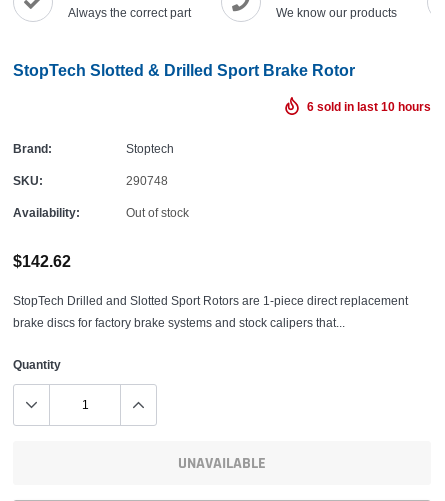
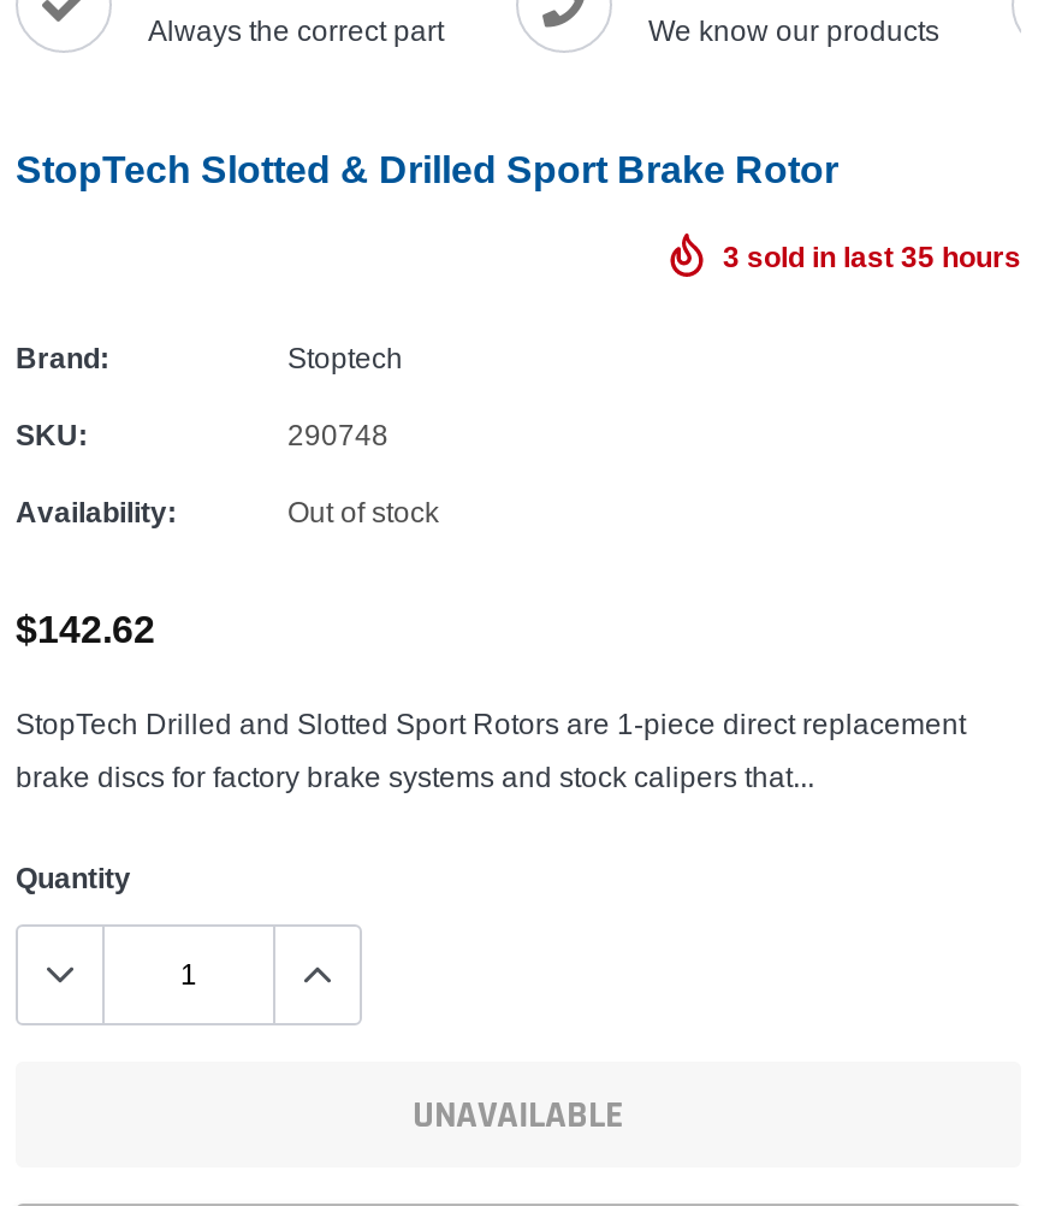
[307,99,431,114] 6 sold in last 10 hours -> [723,238,1021,274] 3 sold in last 35 hours

